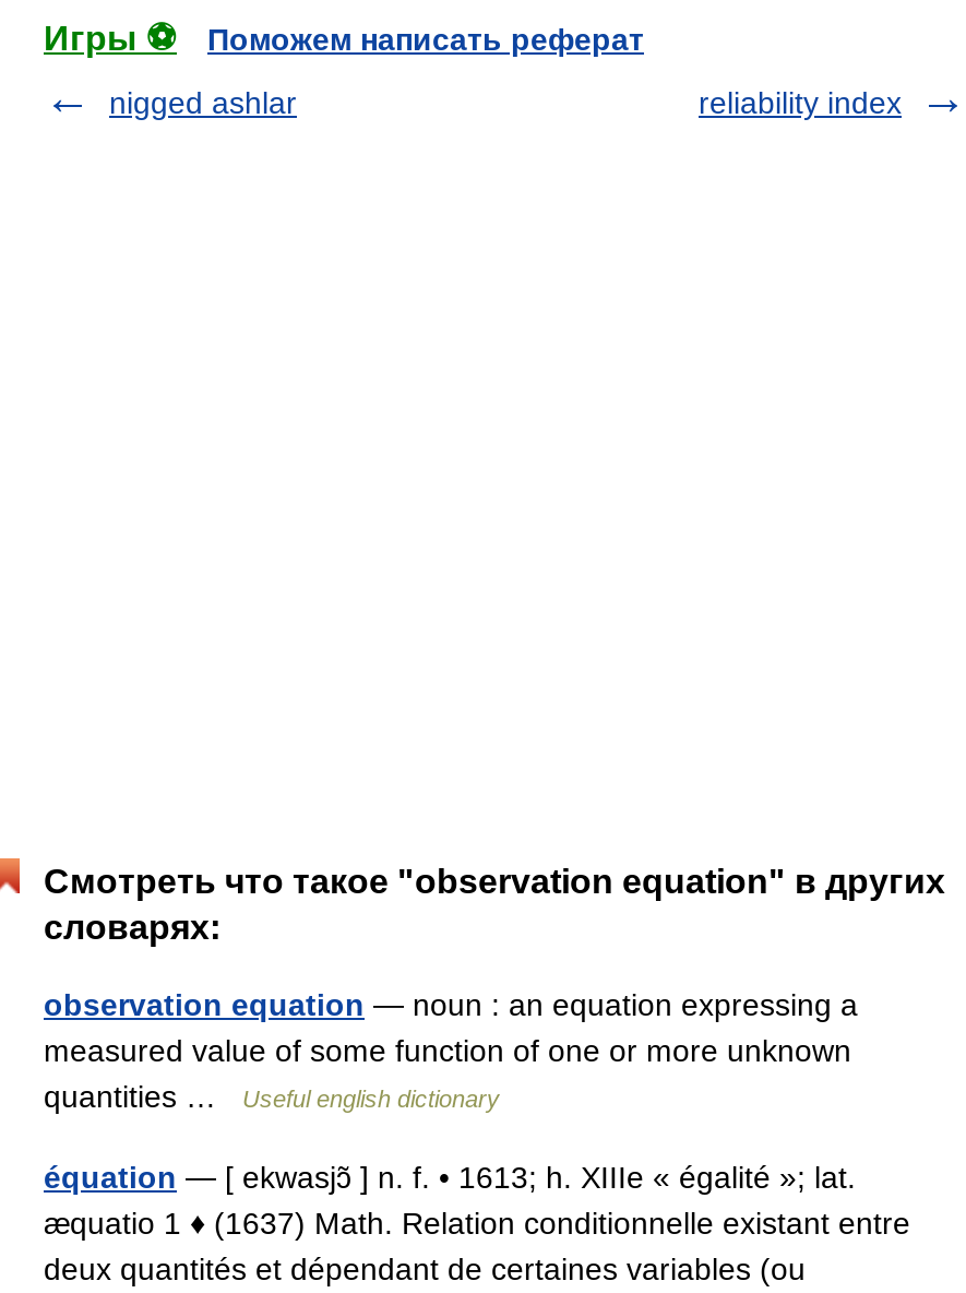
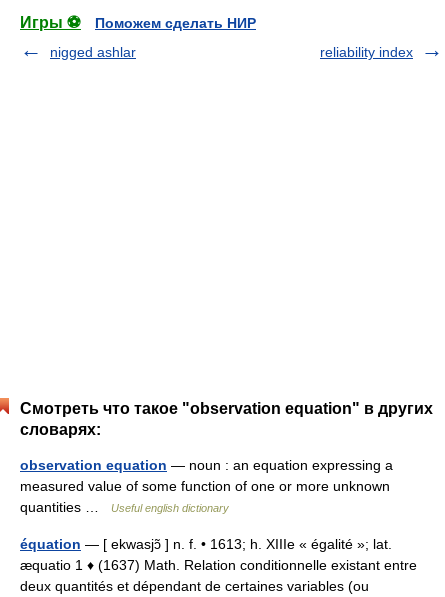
[207,22,644,57] Поможем написать реферат -> [95,15,256,31] Поможем сделать НИР

